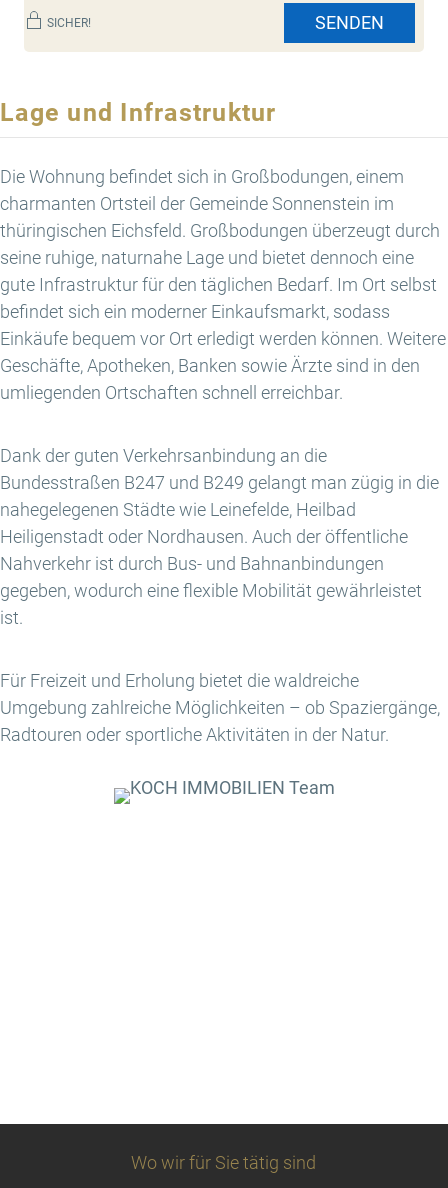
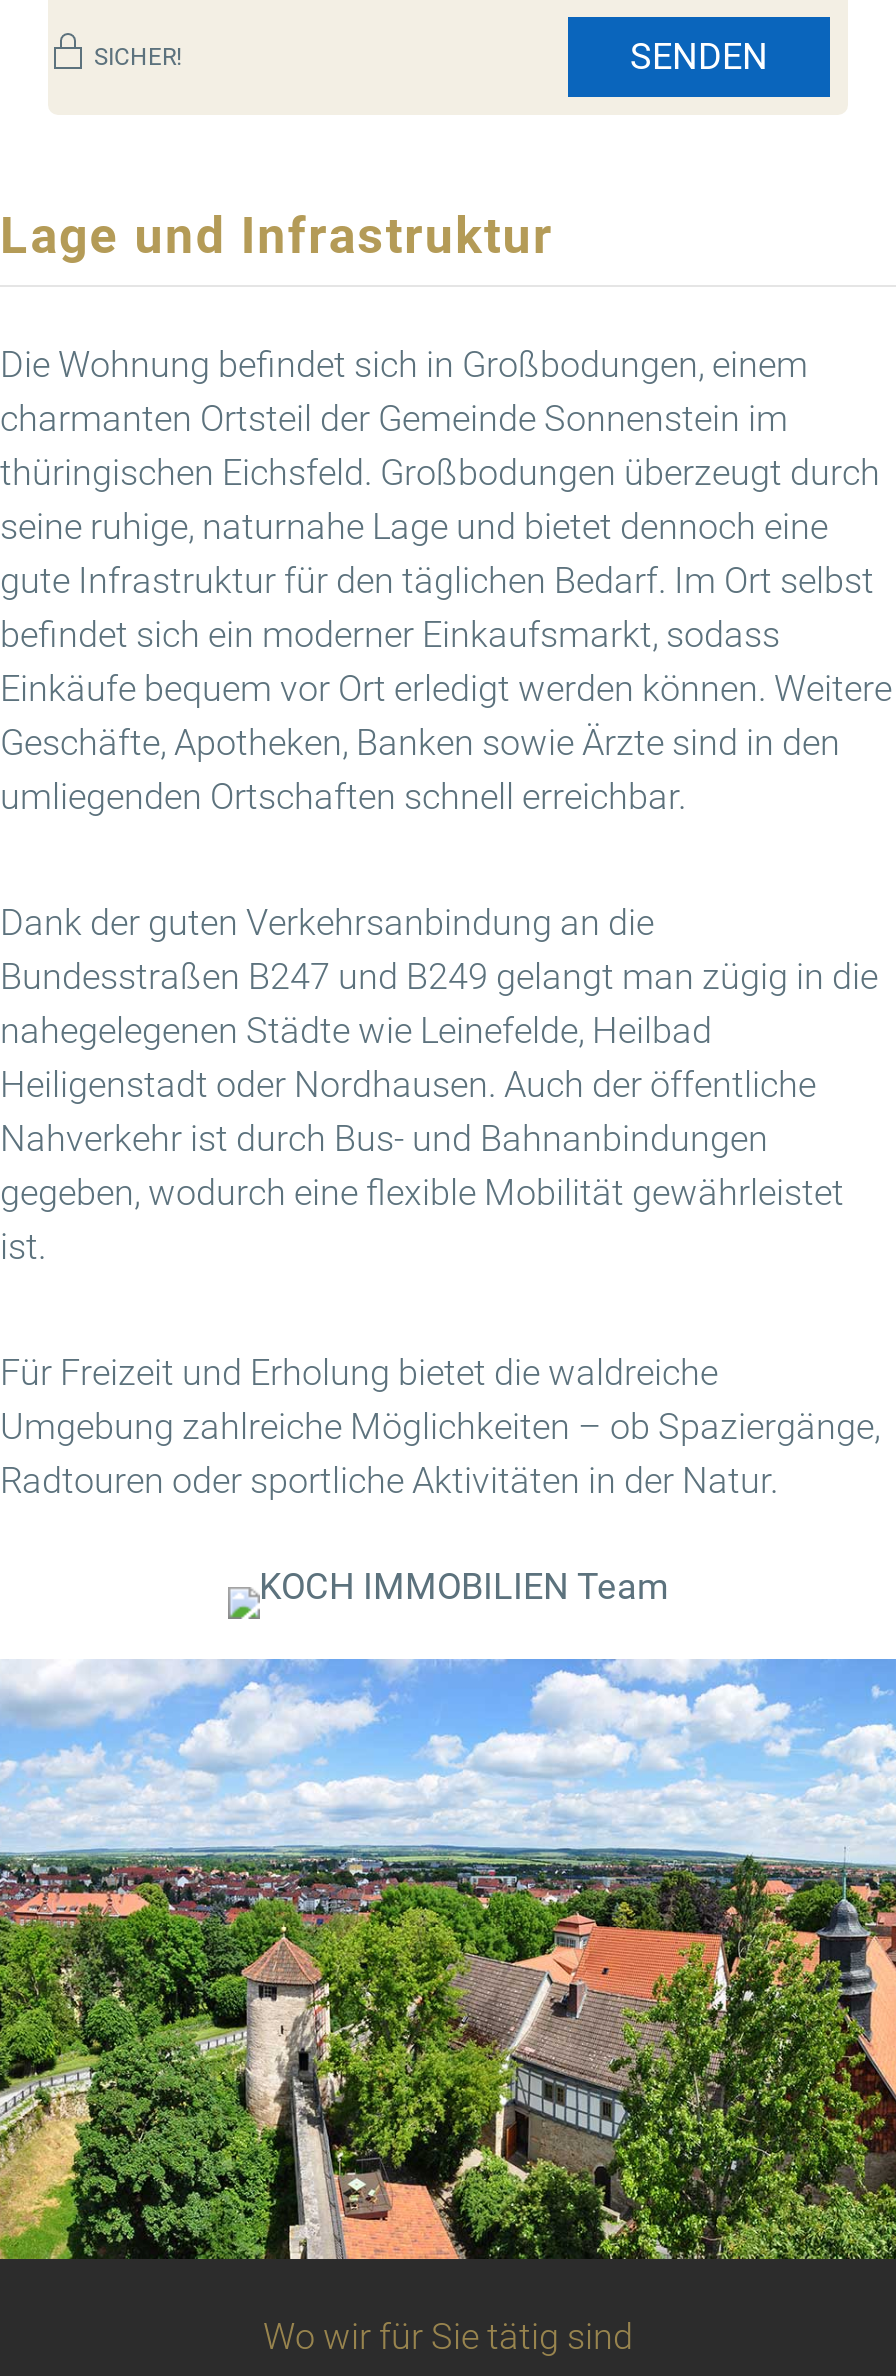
none -> [6,1657,890,2261] [image]

